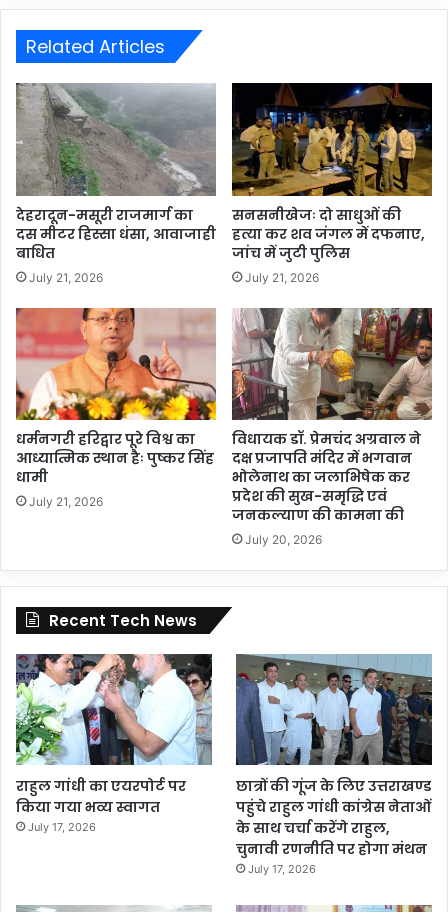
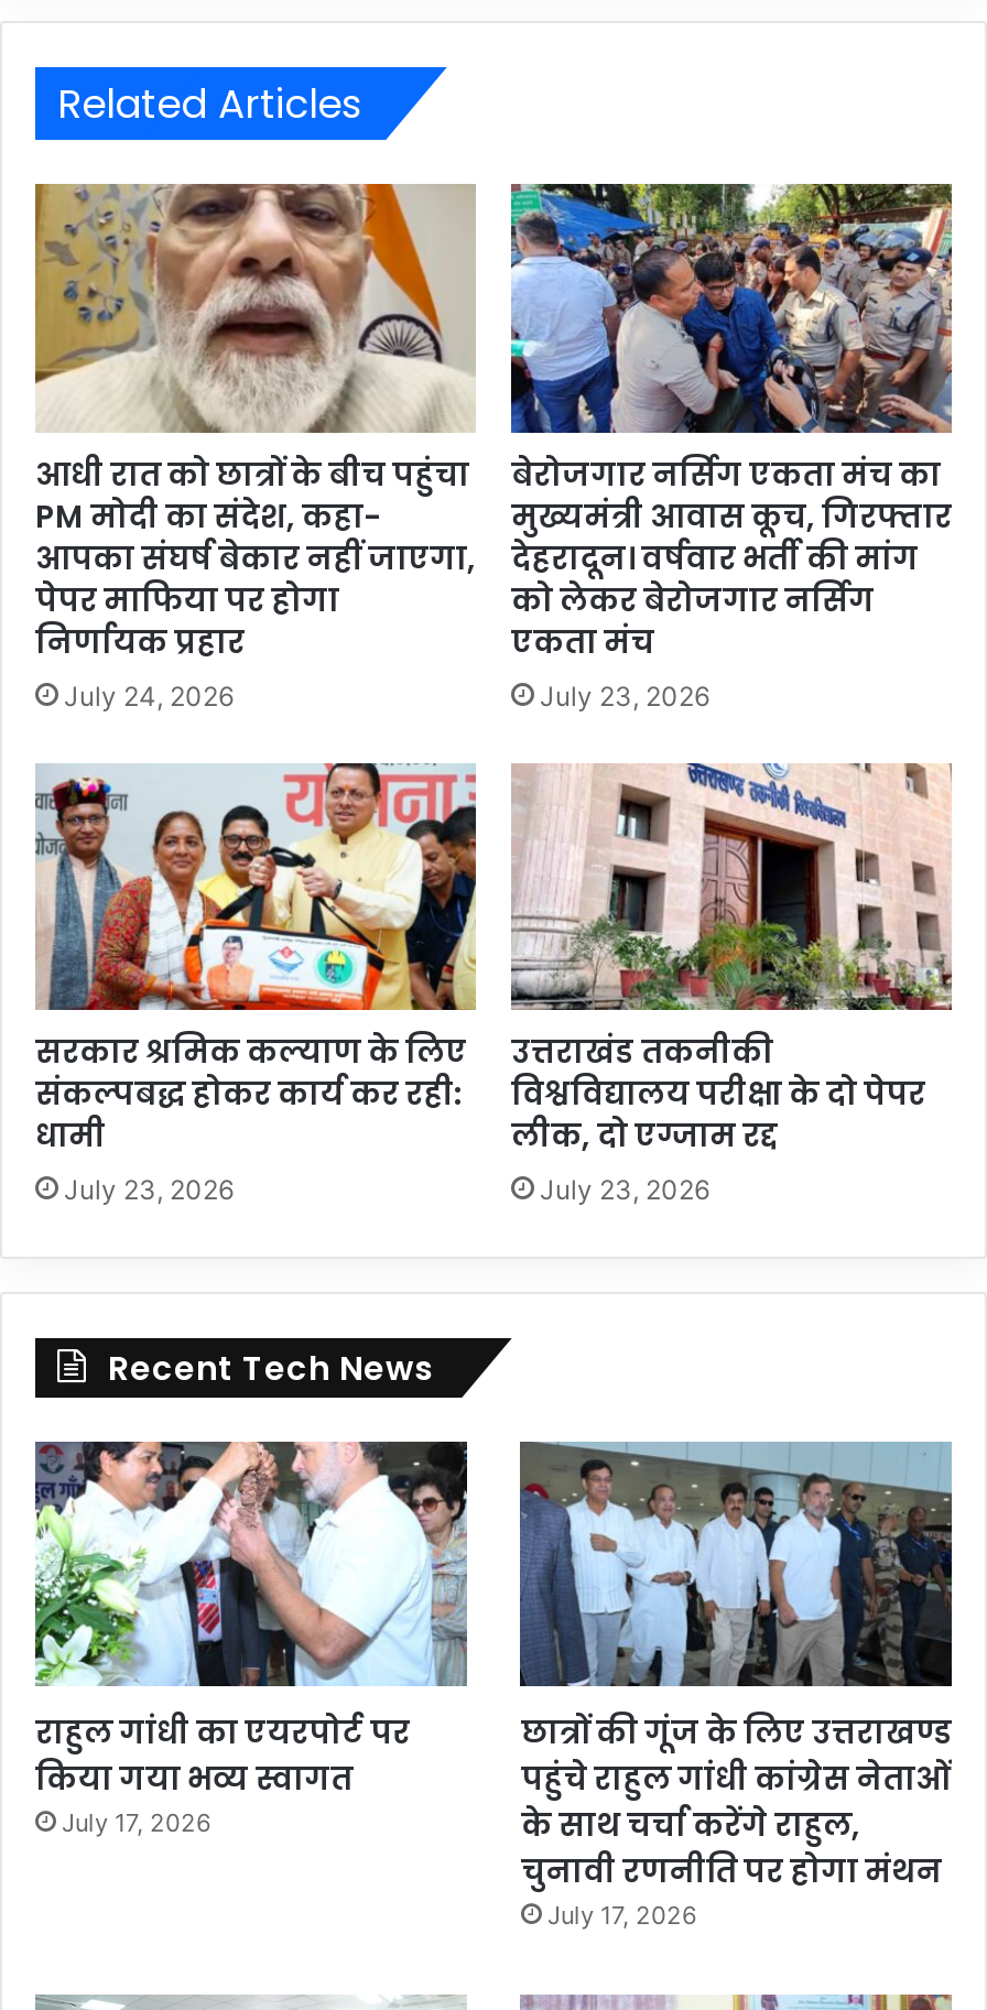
[16,83,215,159] [image] -> [35,182,474,433] [image]
[231,82,433,159] [image] -> [509,182,954,435] [image]
[16,205,216,285] देहरादून-मसूरी राजमार्ग का | दस मीटर हिस्सा धंसा, आवाजाही | बाधित | July 21, 2026 -> [35,452,476,712] आधी रात को छात्रों के बीच पहुंचा | PM मोदी का संदेश, कहा- | आपका संघर्ष बेकार नहीं जाएगा, | पेपर माफिया पर होगा | निर्णायक प्रहार | July 24, 2026
[232,205,425,285] सनसनीखेजः दो साधुओं की | हत्या कर शव जंगल में दफनाए, | जांच में जुटी पुलिस | July 21, 2026 -> [511,452,952,712] बेरोजगार नर्सिग एकता मंच का | मुख्यमंत्री आवास कूच, गिरफ्तार | देहरादून। वर्षवार भर्ती की मांग | को लेकर बेरोजगार नर्सिग | एकता मंच | July 23, 2026
[15,307,217,468] [image] | धर्मनगरी हरिद्वार पूरे विश्व का | आध्यात्मिक स्थान हैः पुष्कर सिंह -> [35,761,478,1117] [image] | सरकार श्रमिक कल्याण के लिए | संकल्पबद्ध होकर कार्य कर रही:
[232,307,433,421] [image] -> [513,761,952,931] [image]
[232,429,421,547] विधायक डॉ. प्रेमचंद अग्रवाल ने | दक्ष प्रजापति मंदिर में भगवान | भोलेनाथ का जलाभिषेक कर | प्रदेश की सुख-समृद्धि एवं | जनकल्याण की कामना की | July 20, 2026 -> [511,1031,925,1207] उत्तराखंड तकनीकी | विश्वविद्यालय परीक्षा के दो पेपर | लीक, दो एग्जाम रद्द | July 23, 2026
moved [16,467,48,487] -> [35,1114,106,1158]: धामी
[29,494,103,509] July 21, 2026 -> [64,1174,234,1207] July 23, 2026

